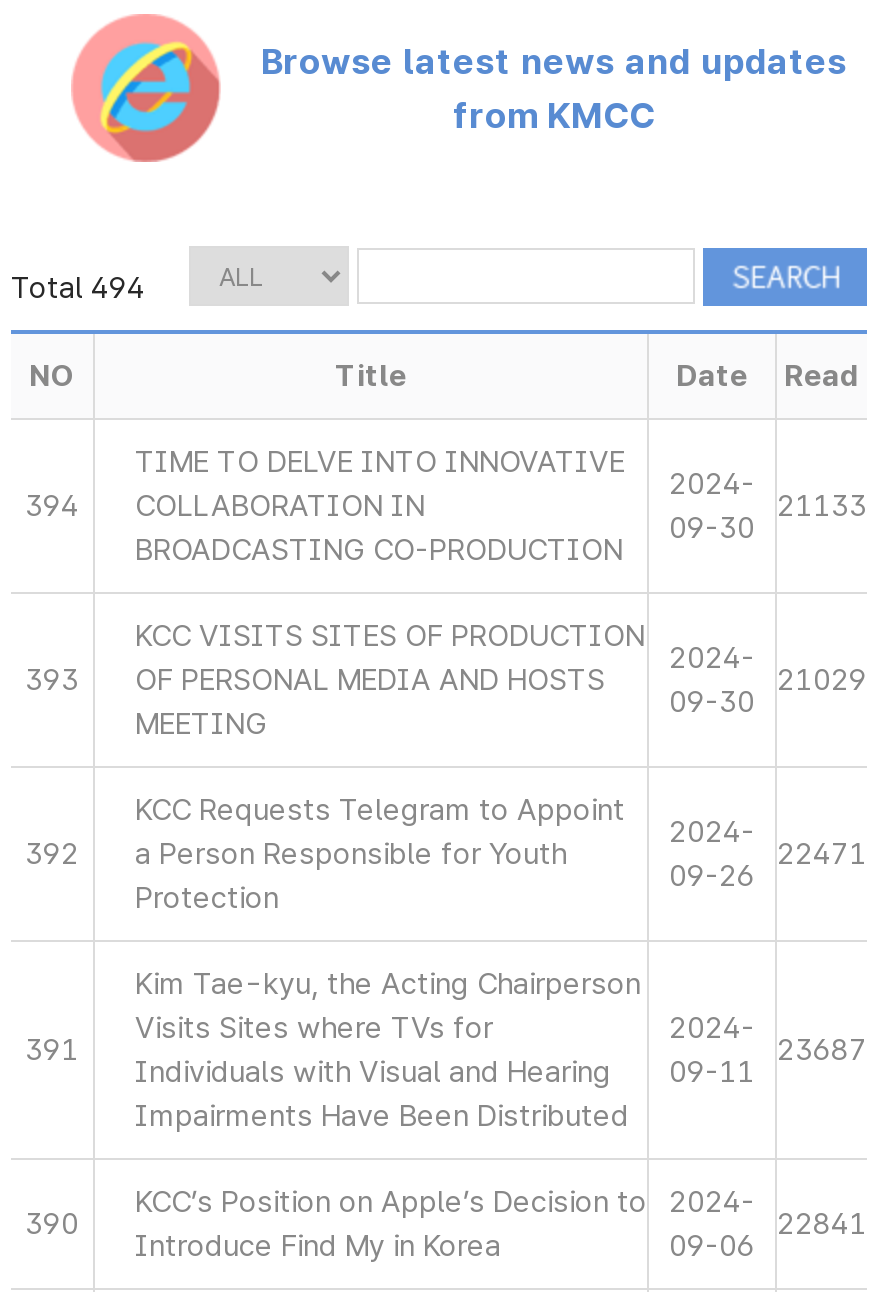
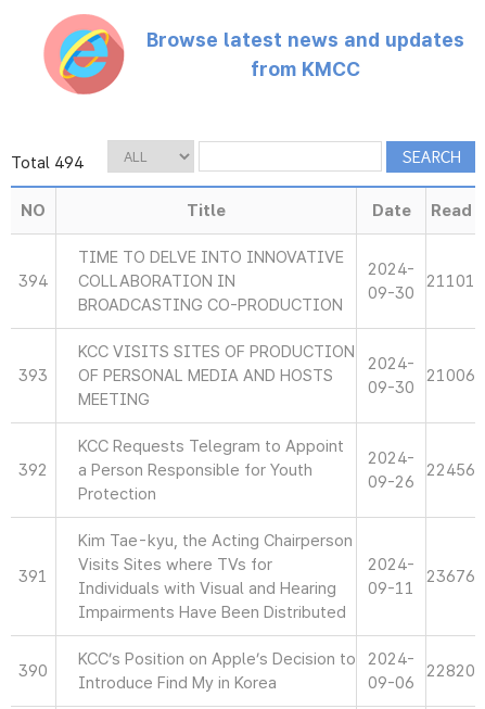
[777,488,867,524] 21133 -> [426,271,475,291] 21101
[777,662,867,698] 21029 -> [426,366,475,385] 21006
[777,836,867,872] 22471 -> [426,460,475,480] 22456
[777,1032,867,1068] 23687 -> [426,567,475,586] 23676
[777,1206,867,1242] 22841 -> [426,661,475,681] 22820

